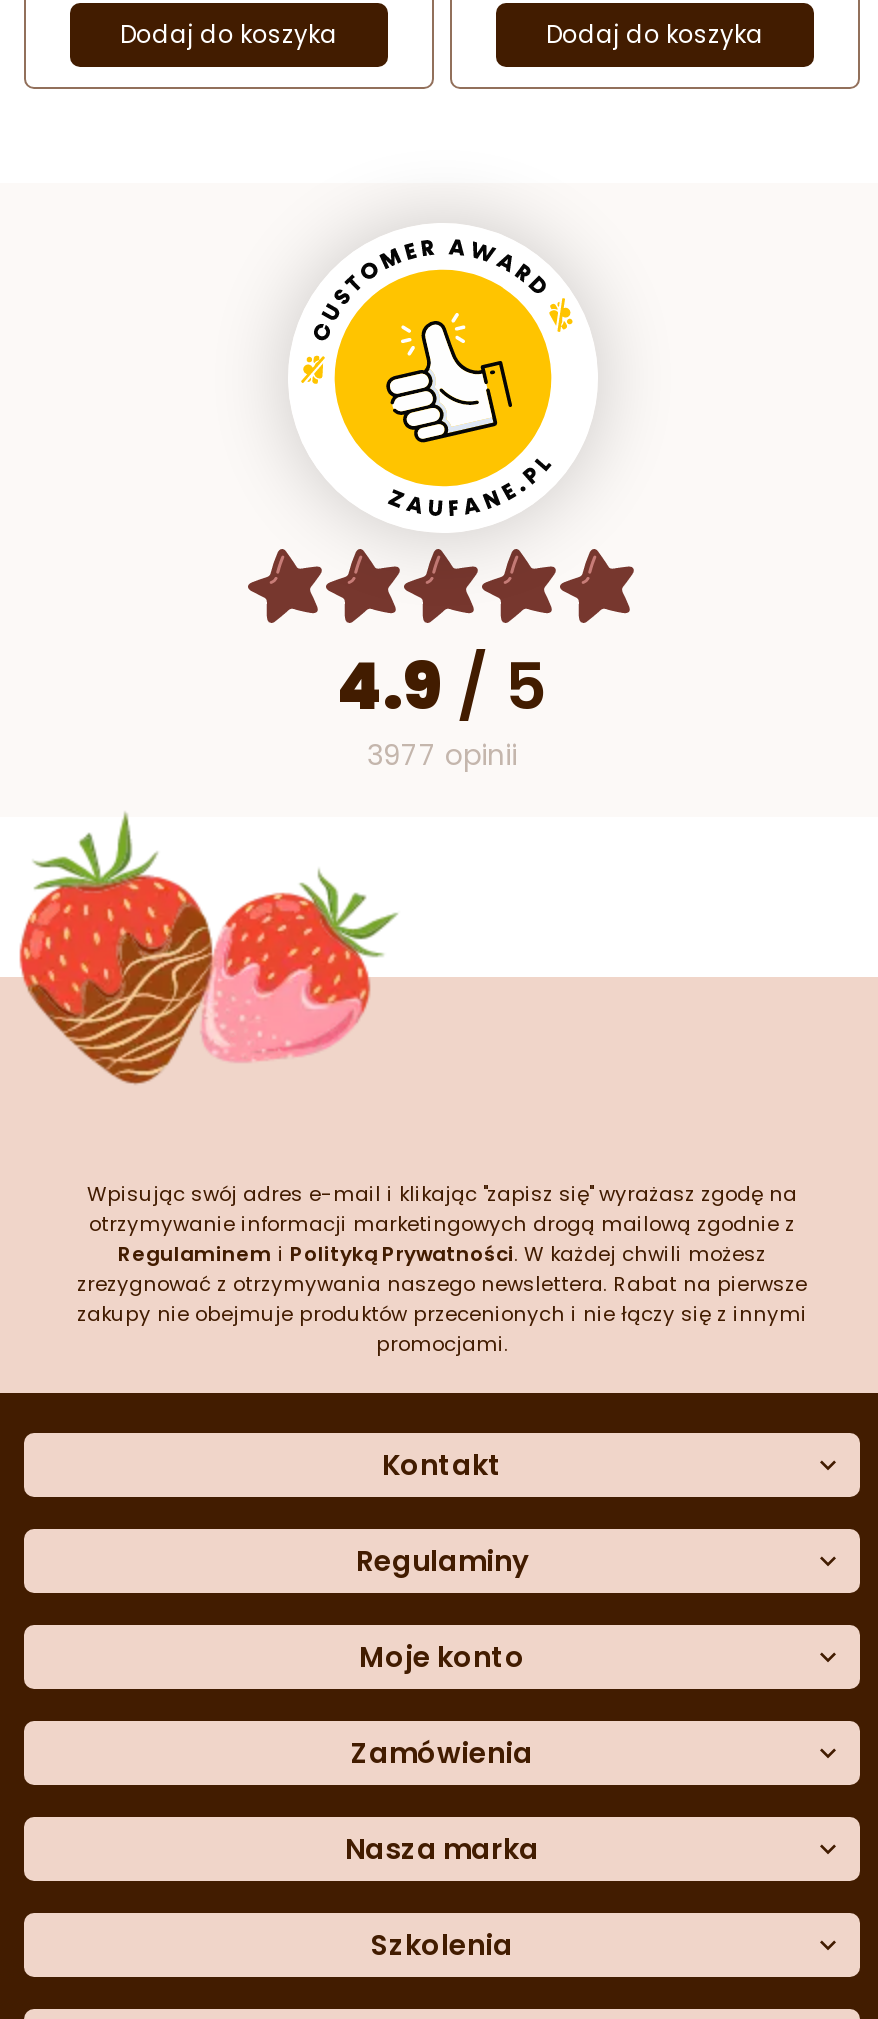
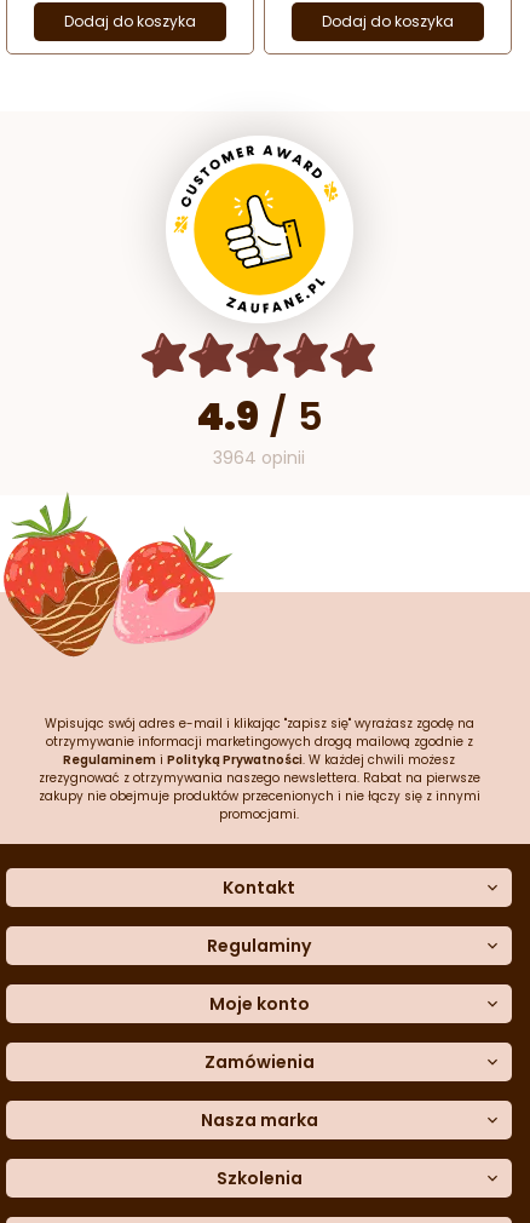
[367,736,517,776] 3977 opinii -> [213,446,305,470] 3964 opinii

